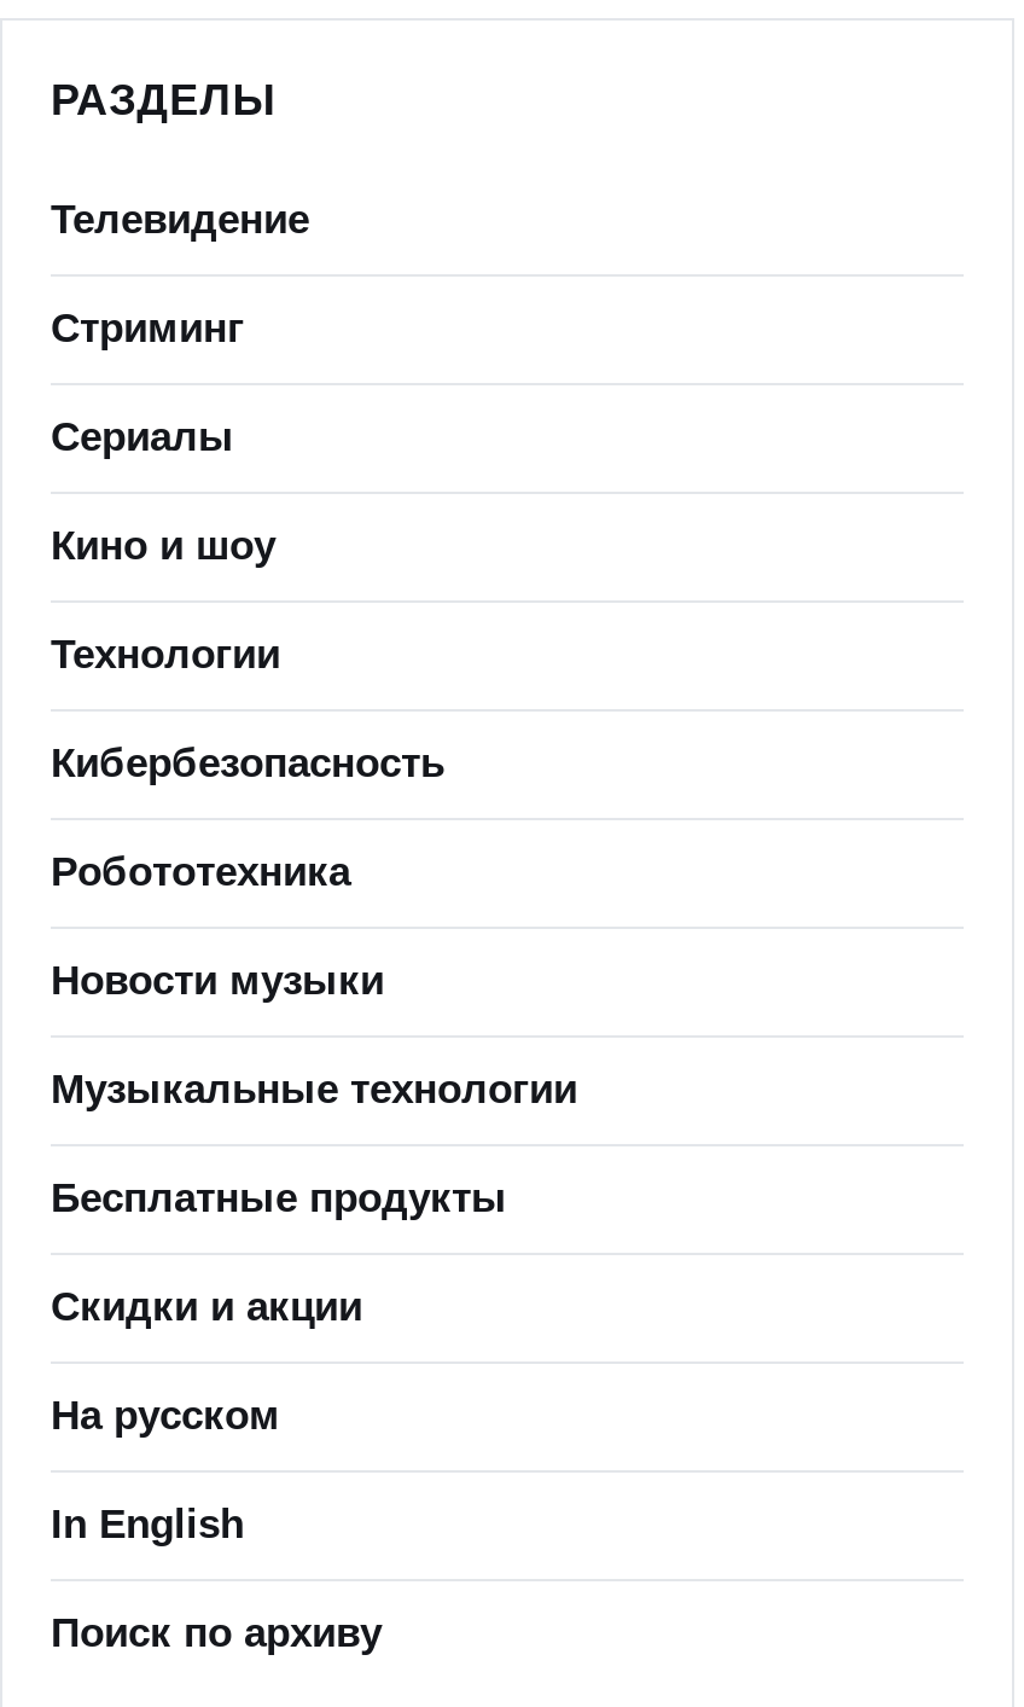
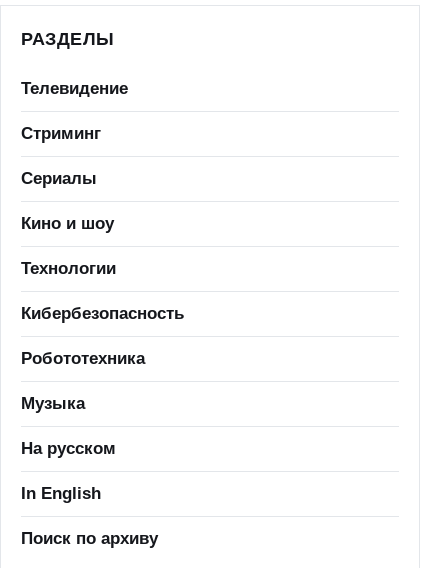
[51,958,577,1330] Новости музыки | Музыкальные технологии | Бесплатные продукты | Скидки и акции -> [21,394,85,413] Музыка

